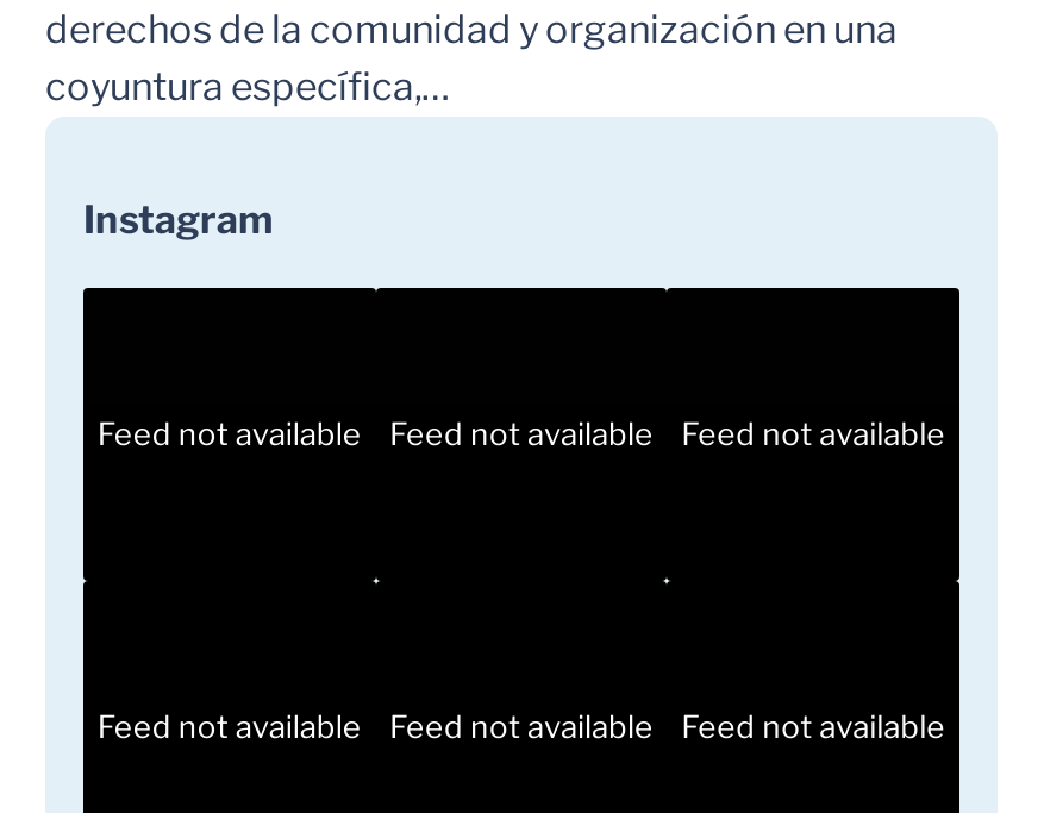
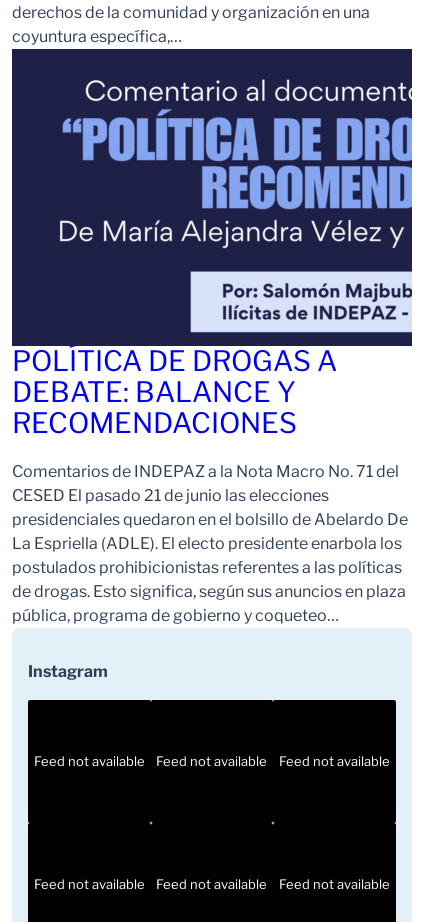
none -> [11,48,413,625] [image] | POLÍTICA DE DROGAS A | DEBATE: BALANCE Y | RECOMENDACIONES | Comentarios de INDEPAZ a la Nota Macro No. 71 del | CESED El pasado 21 de junio las elecciones | presidenciales quedaron en el bolsillo de Abelardo De | La Espriella (ADLE). El electo presidente enarbola los | postulados prohibicionistas referentes a las políticas | de drogas. Esto significa, según sus anuncios en plaza | pública, programa de gobierno y coqueteo…

